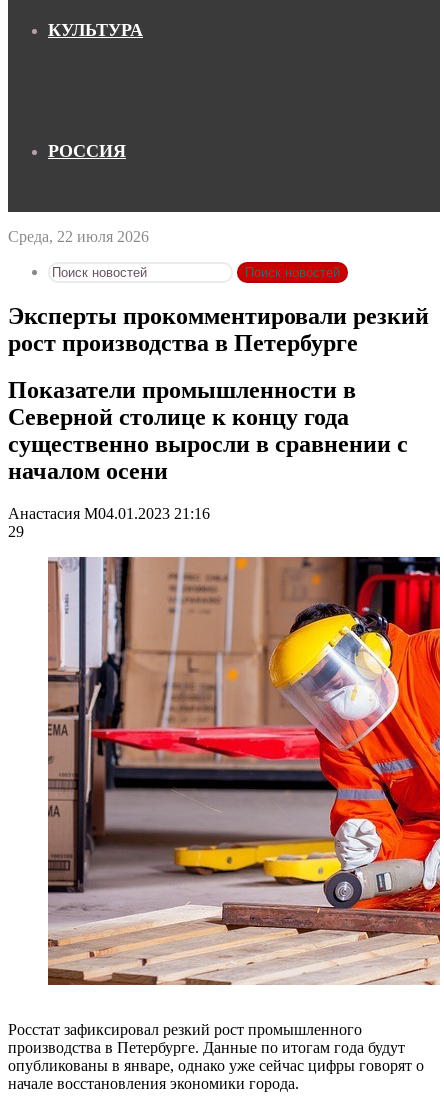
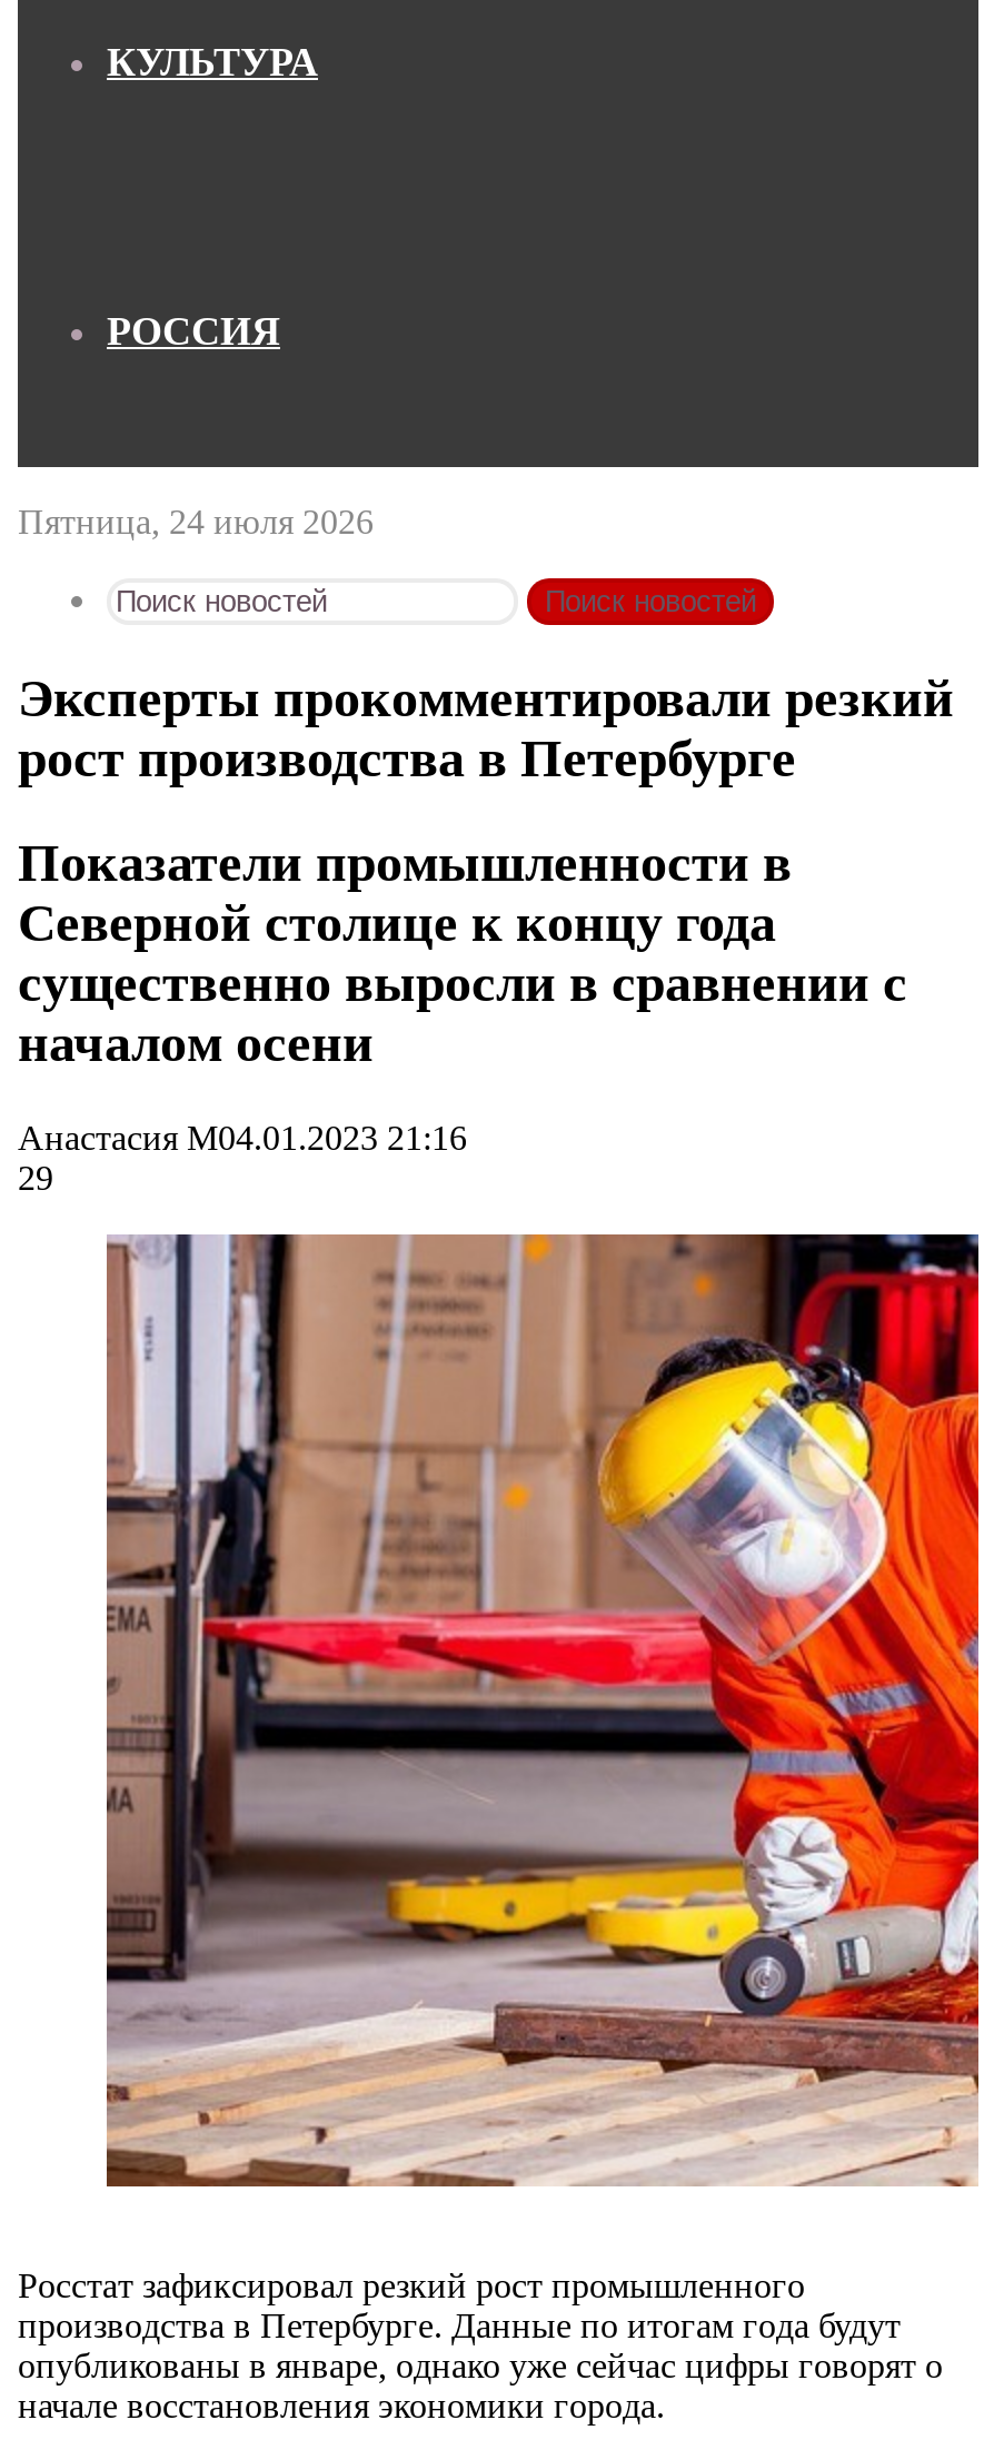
[8,228,149,245] Среда, 22 июля 2026 -> [18,503,374,540] Пятница, 24 июля 2026

